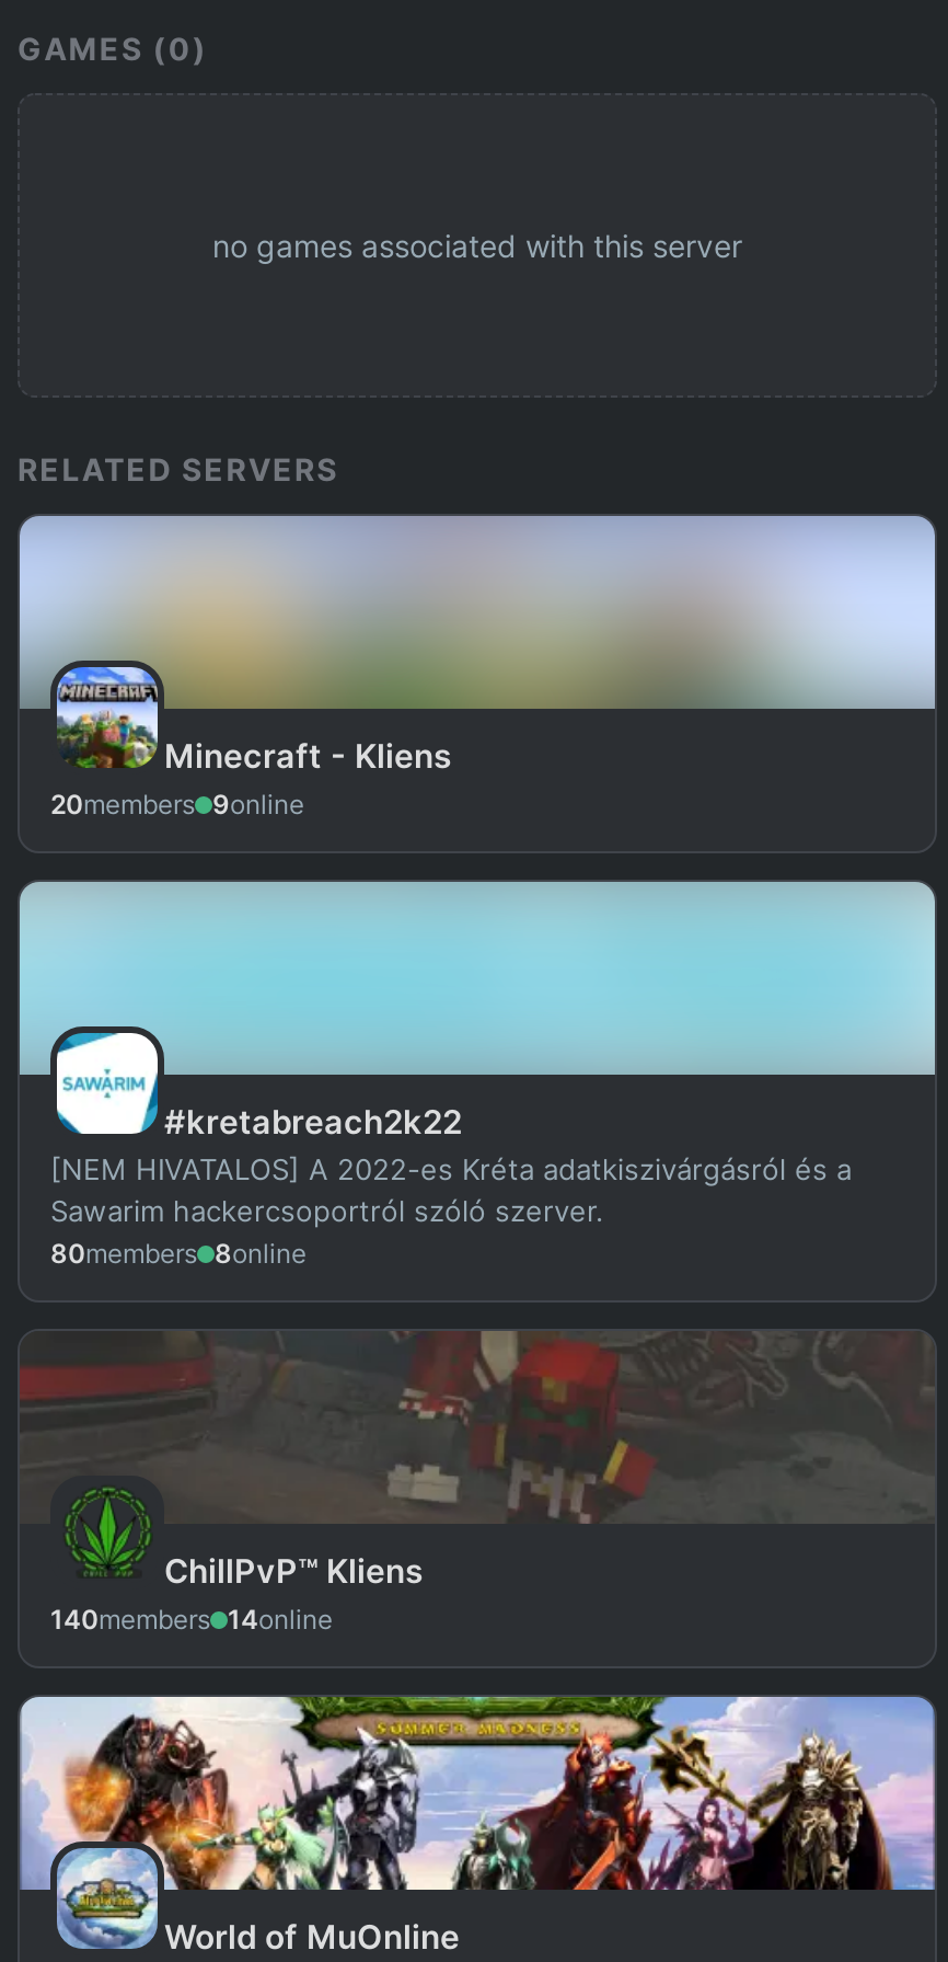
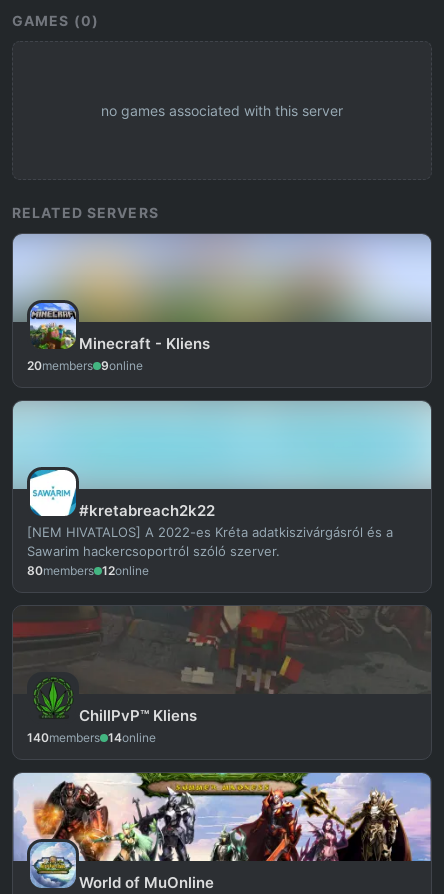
[50,1237,307,1270] 80members 8online -> [27,563,149,578] 80members 12online

